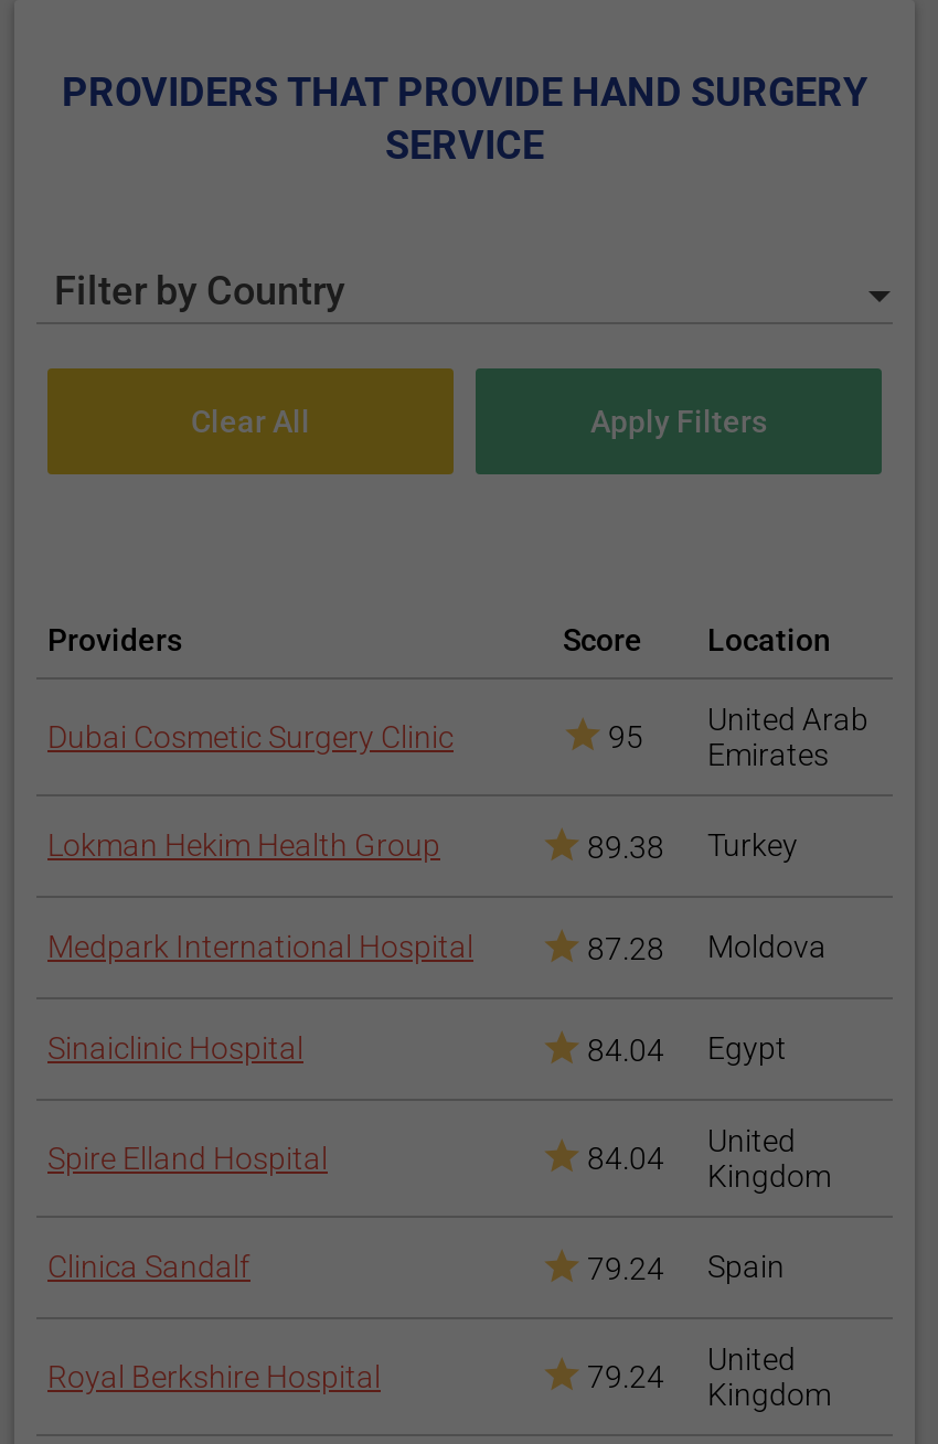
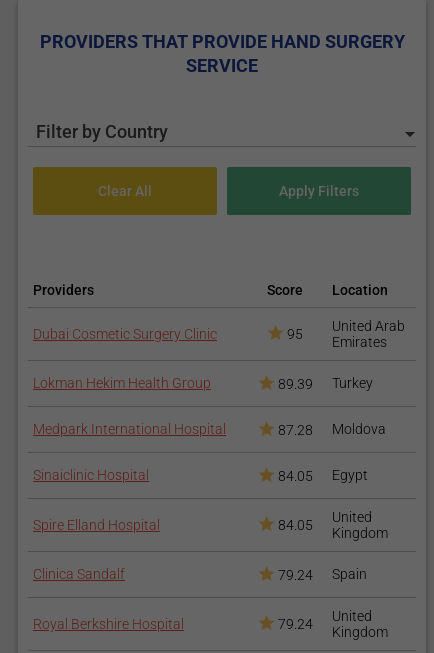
[587,827,798,865] 89.38 Turkey -> [277,375,373,392] 89.39 Turkey
[587,1030,787,1068] 84.04 Egypt -> [277,467,368,484] 84.05 Egypt
[587,1123,831,1194] 84.04 United Kingdom -> [277,509,388,541] 84.05 United Kingdom

